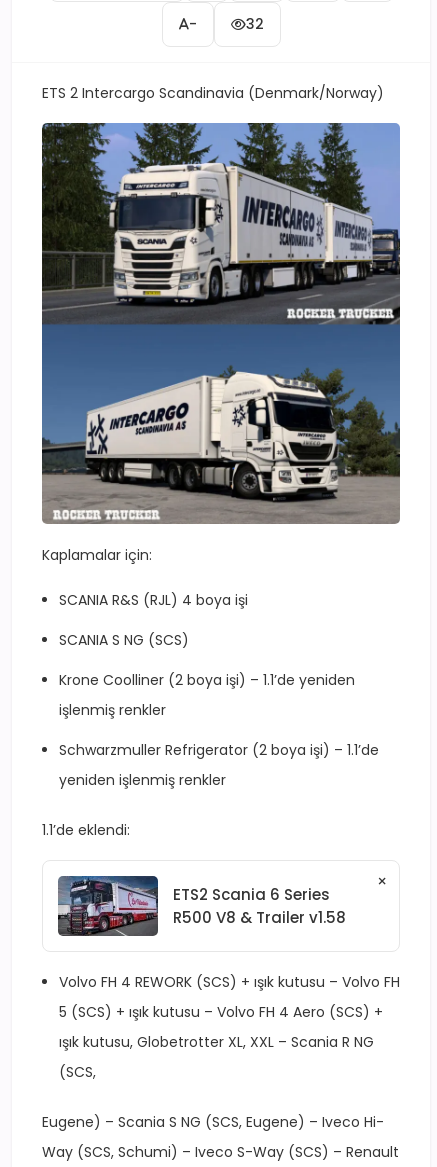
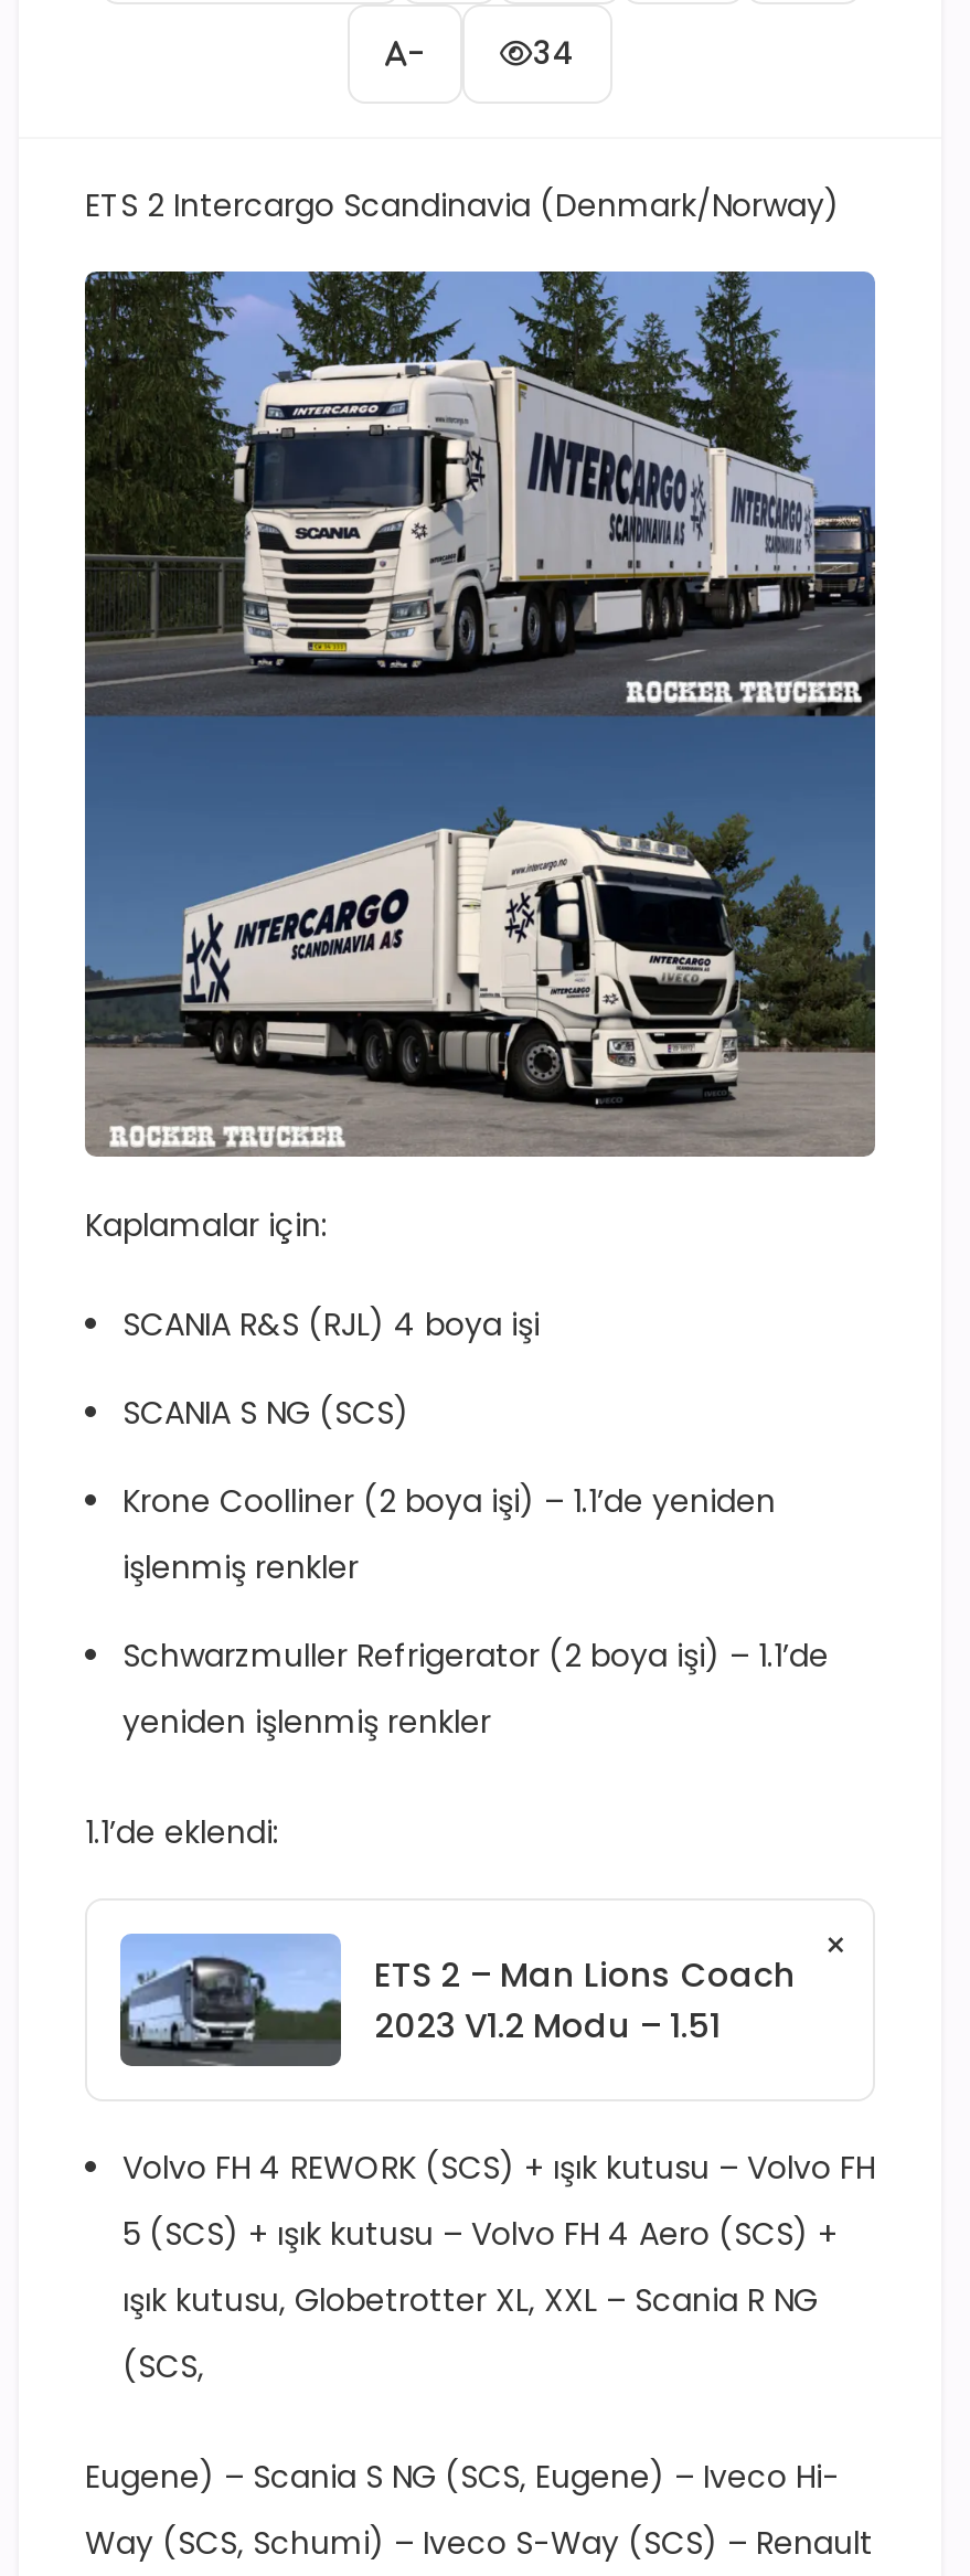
[245,14,263,34] 32 -> [533,32,575,76] 34
[57,875,346,936] [image] | ETS2 Scania 6 Series | R500 V8 & Trailer v1.58 -> [120,1934,796,2066] [image] | ETS 2 – Man Lions Coach | 2023 V1.2 Modu – 1.51

